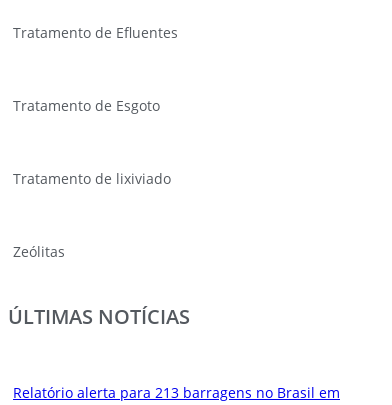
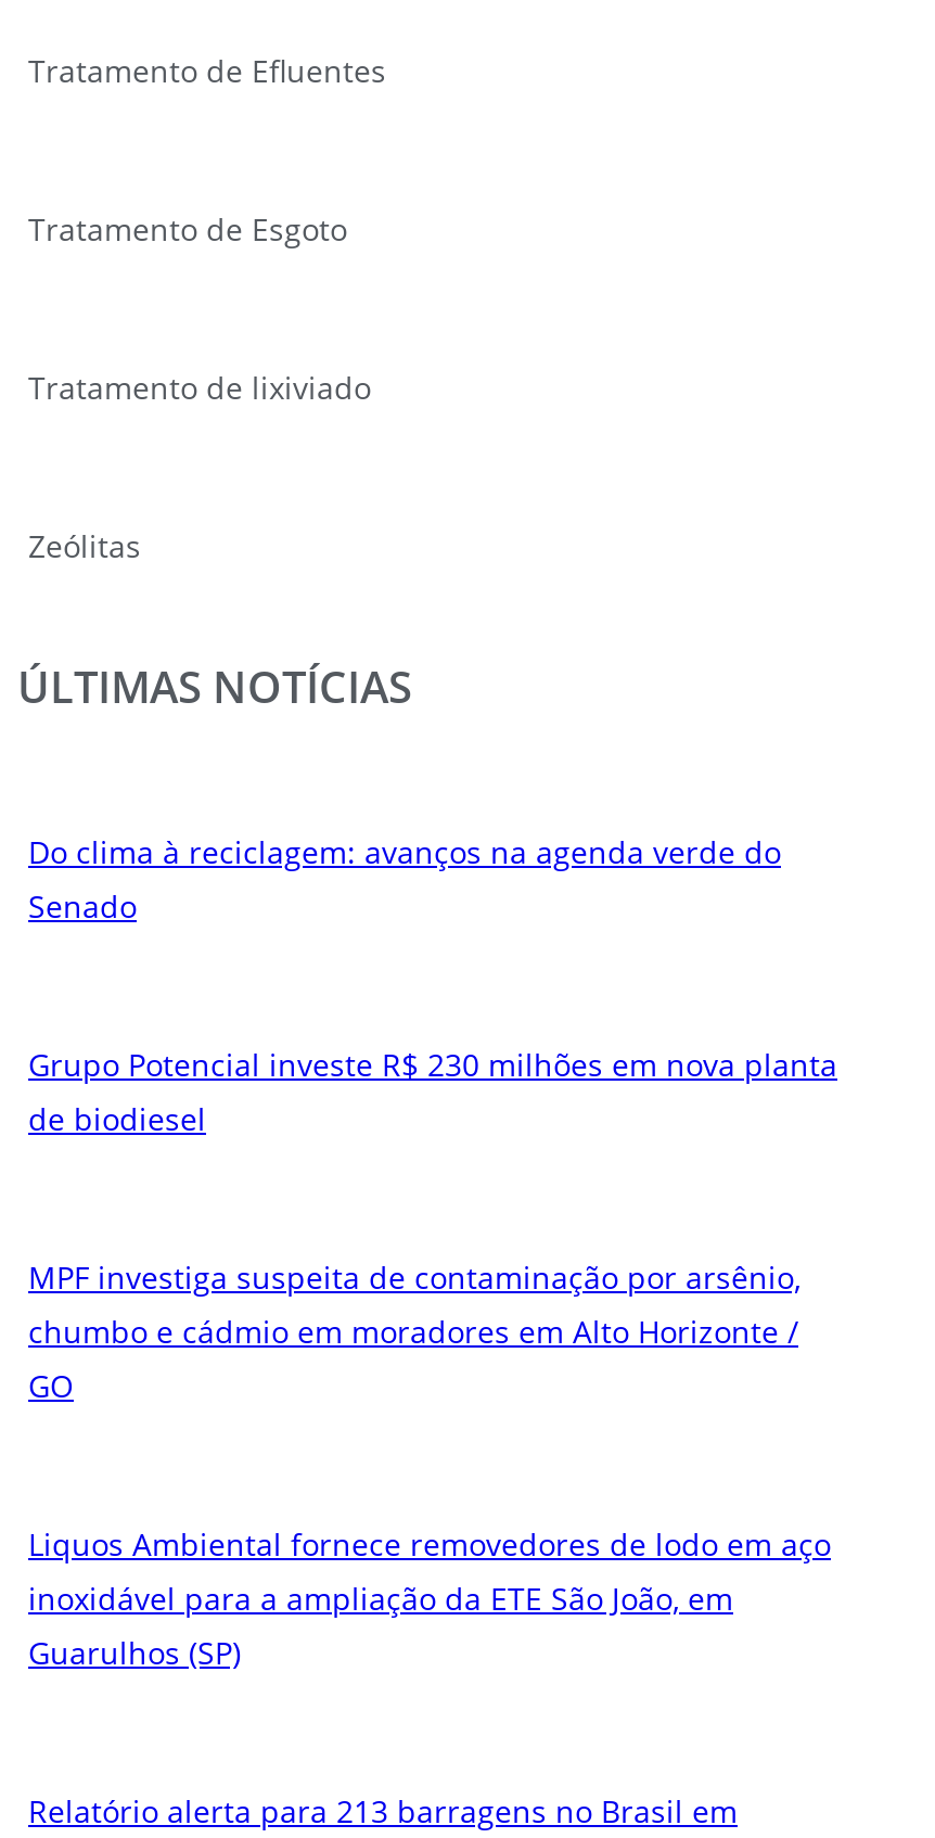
none -> [28,831,781,927] Do clima à reciclagem: avanços na agenda verde do | Senado
none -> [28,1044,837,1139] Grupo Potencial investe R$ 230 milhões em nova planta | de biodiesel
none -> [28,1256,800,1406] MPF investiga suspeita de contaminação por arsênio, | chumbo e cádmio em moradores em Alto Horizonte / | GO
none -> [28,1523,831,1673] Liquos Ambiental fornece removedores de lodo em aço | inoxidável para a ampliação da ETE São João, em | Guarulhos (SP)

